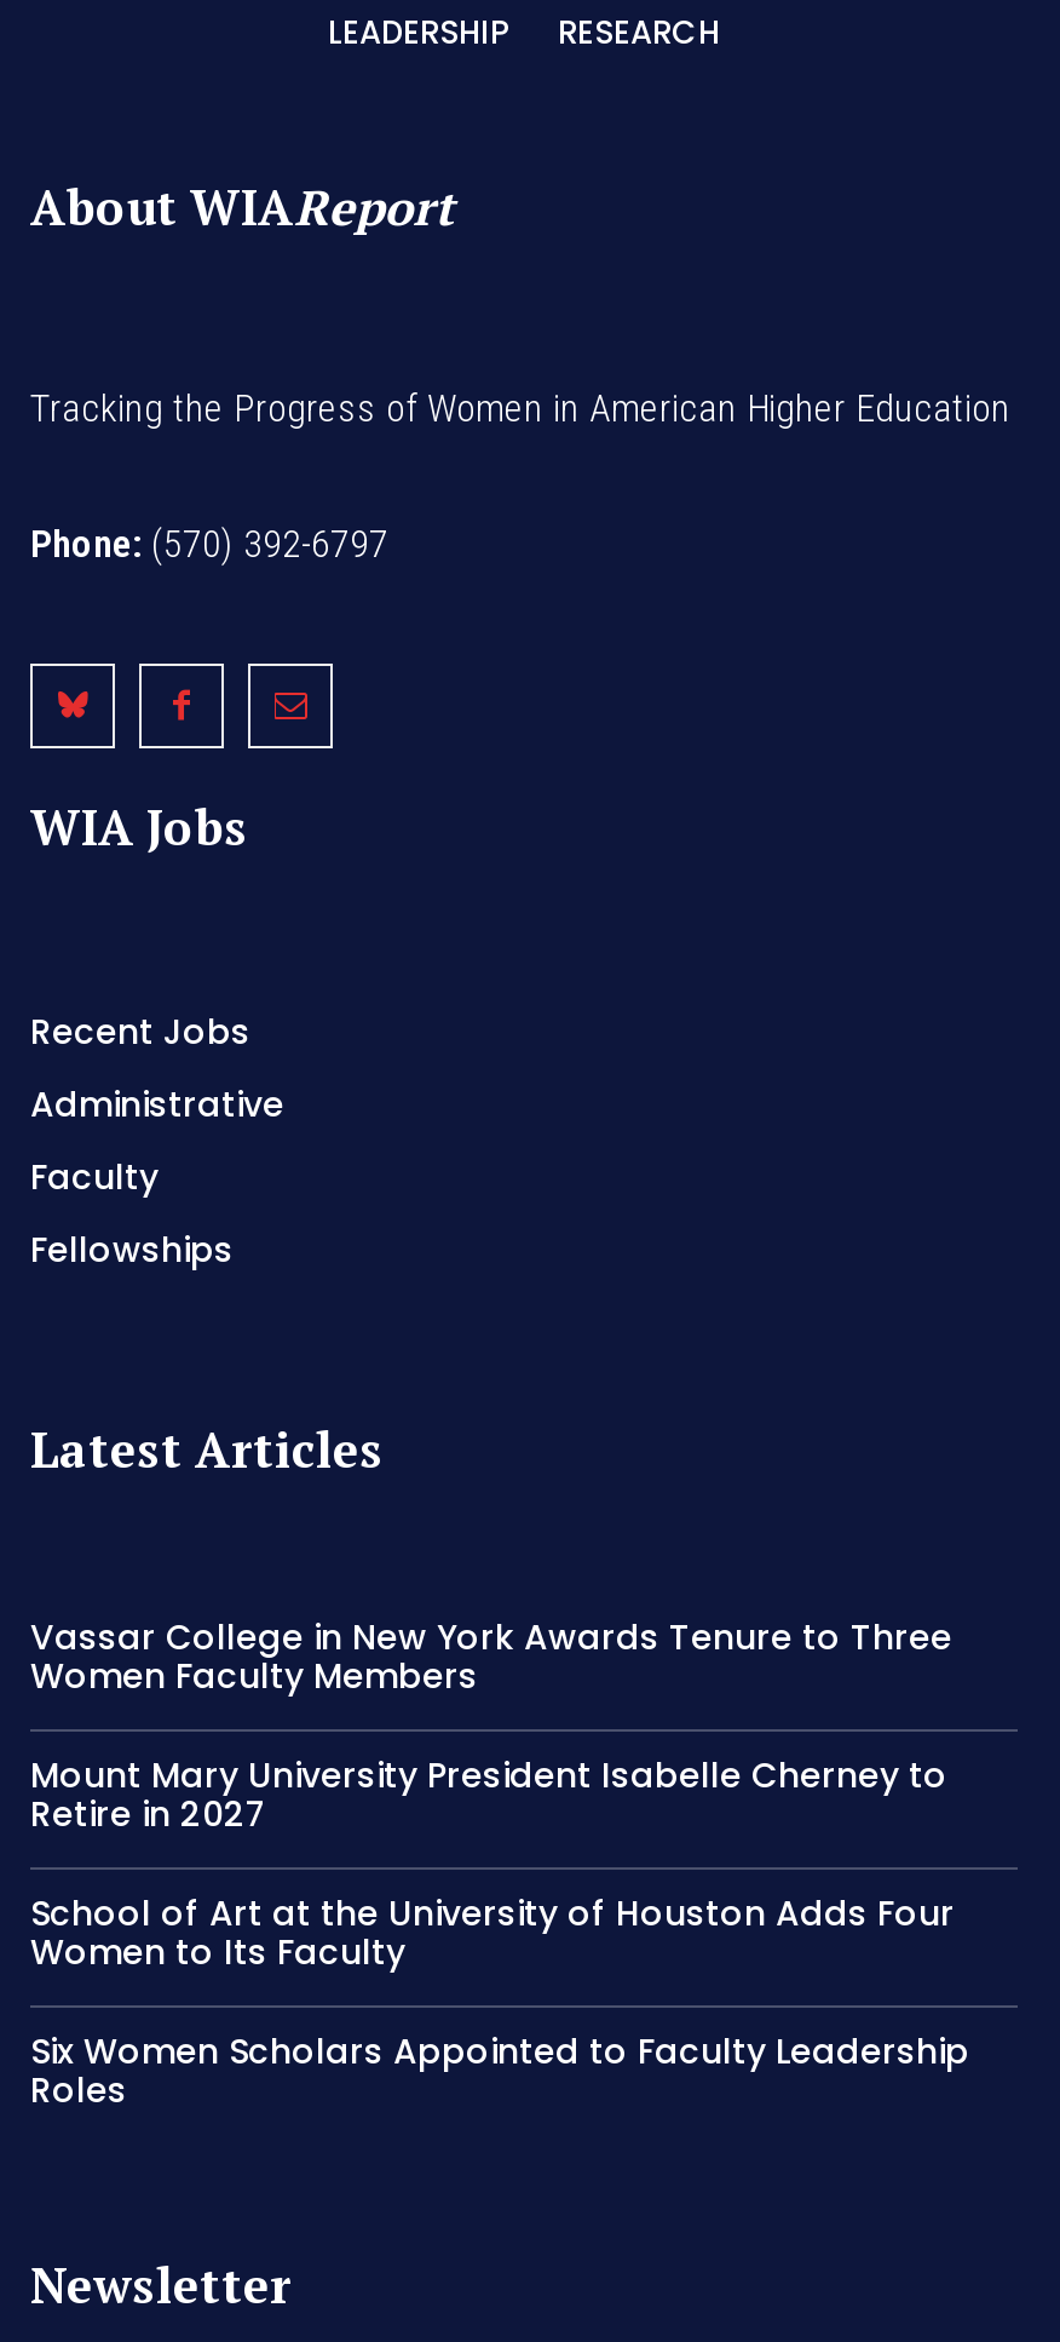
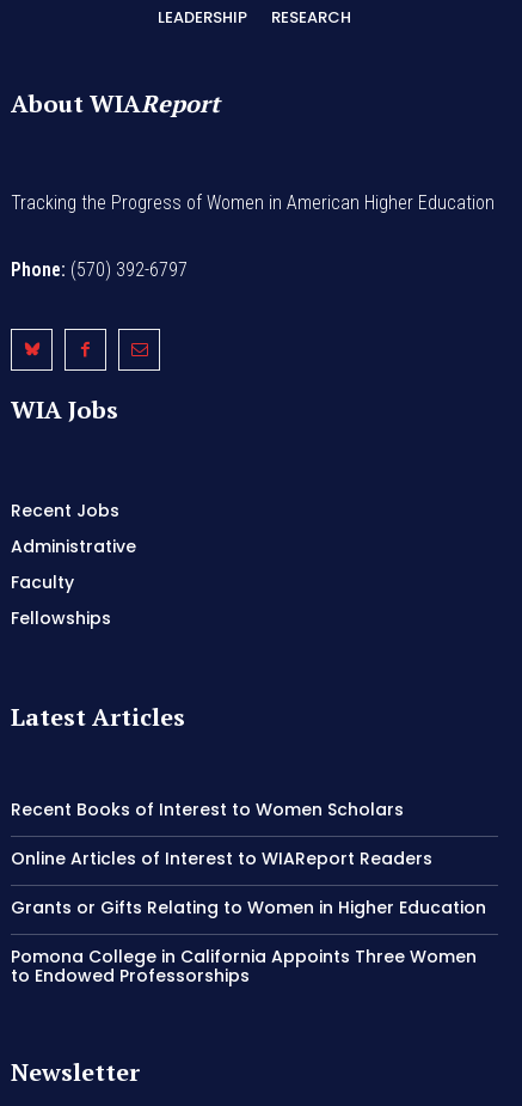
[30,1614,952,1701] Vassar College in New York Awards Tenure to Three | Women Faculty Members -> [11,798,404,822] Recent Books of Interest to Women Scholars
[30,1752,947,1839] Mount Mary University President Isabelle Cherney to | Retire in 2027 -> [11,847,432,871] Online Articles of Interest to WIAReport Readers
[30,1890,955,1978] School of Art at the University of Houston Adds Four | Women to Its Faculty -> [11,896,486,920] Grants or Gifts Relating to Women in Higher Education
[30,2028,969,2116] Six Women Scholars Appointed to Faculty Leadership | Roles -> [11,945,477,988] Pomona College in California Appoints Three Women | to Endowed Professorships

